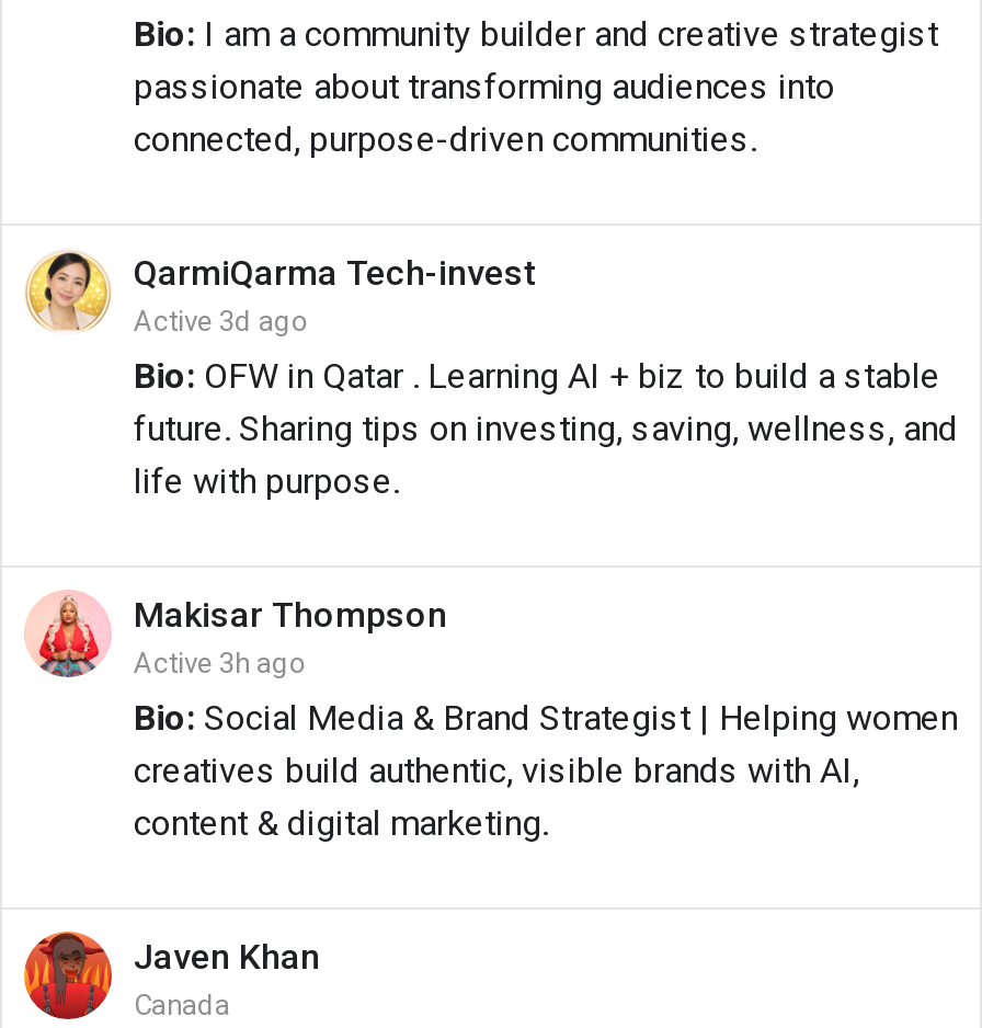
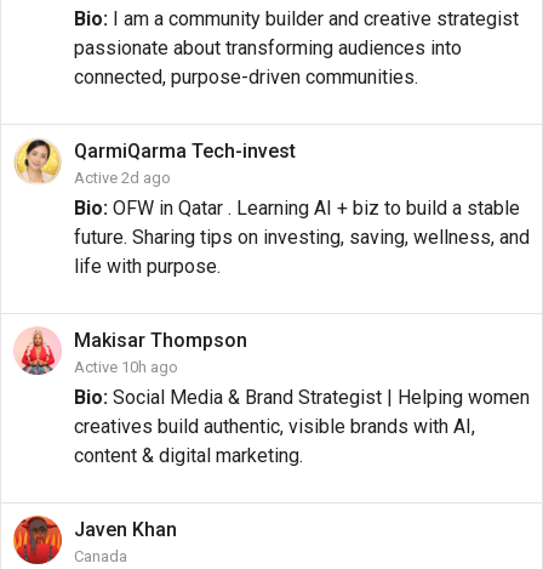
[134,305,309,338] Active 3d ago -> [74,169,171,187] Active 2d ago
[134,647,307,679] Active 3h ago -> [74,358,178,376] Active 10h ago

